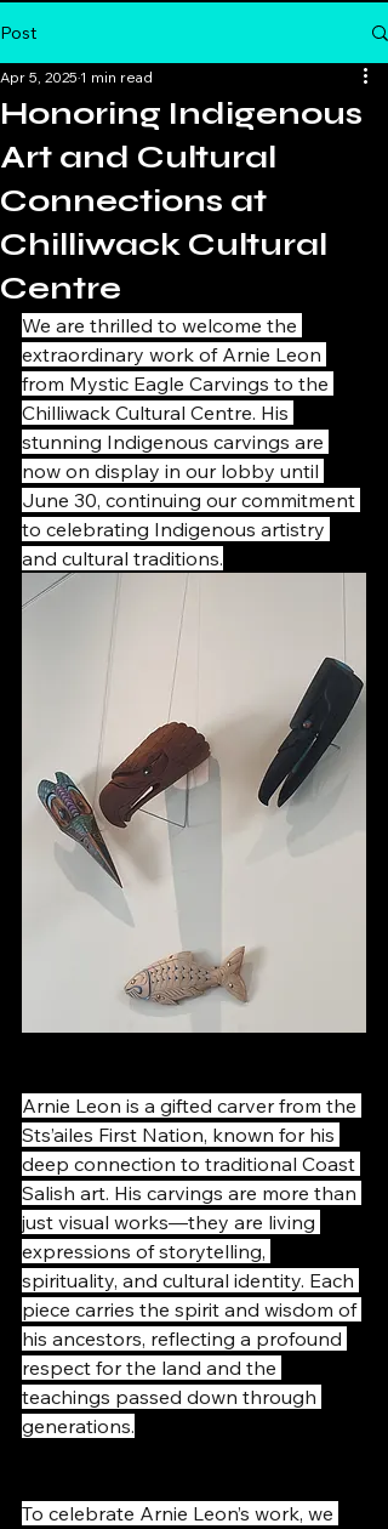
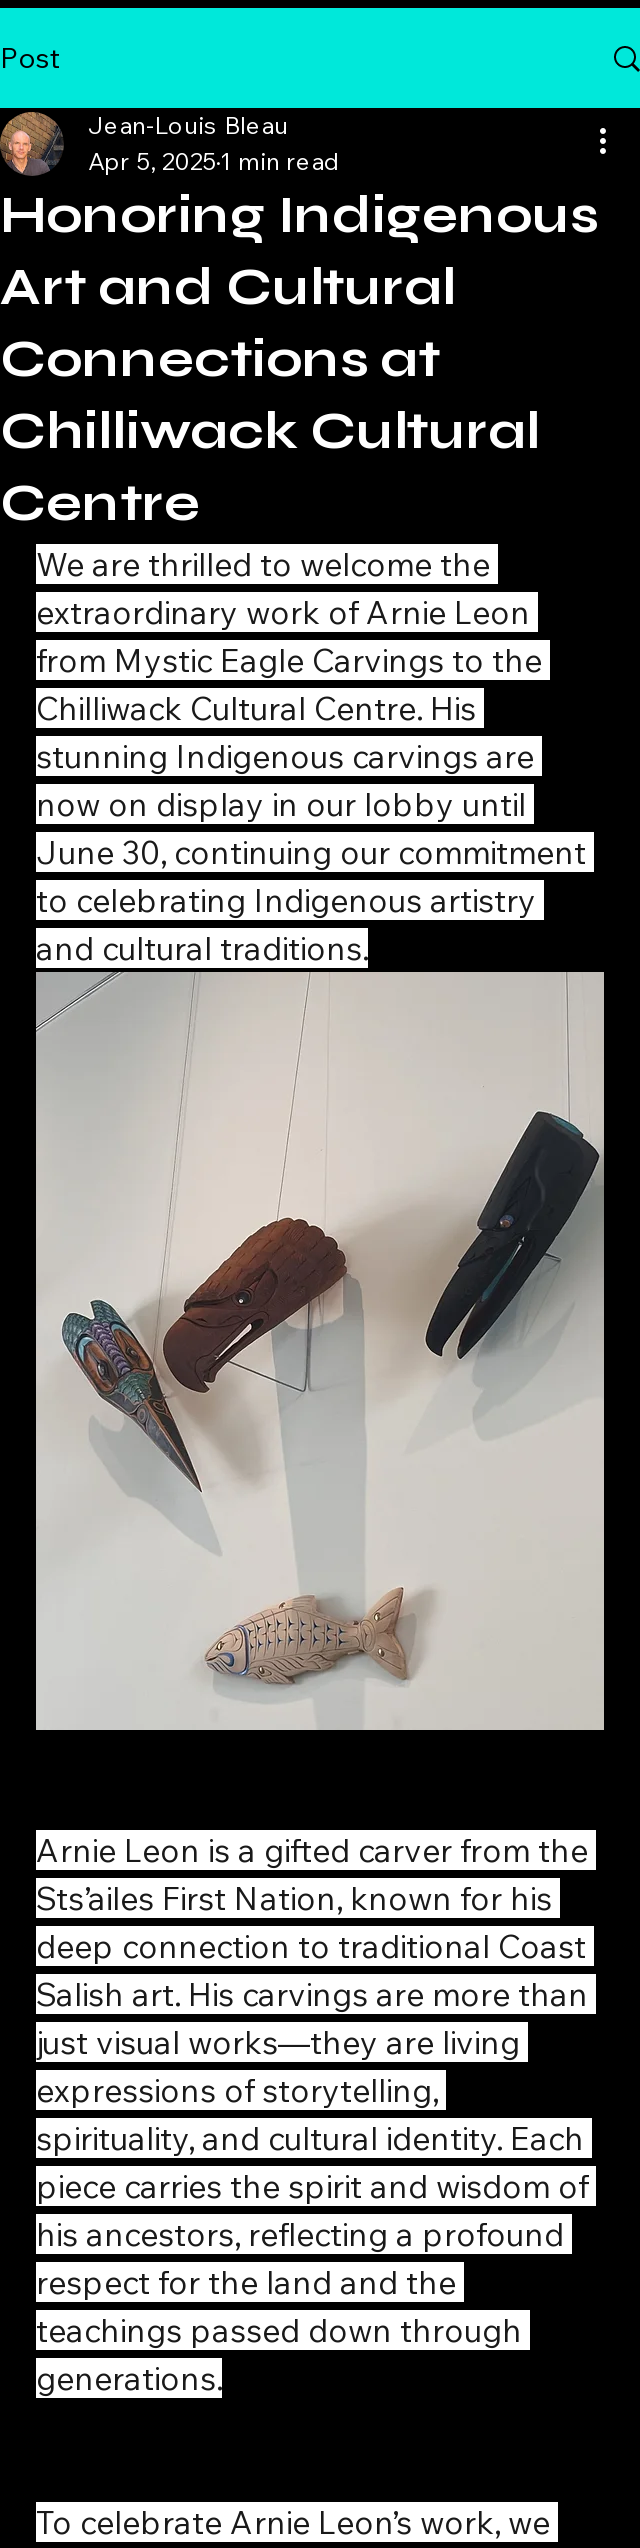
none -> [88,110,288,140] Jean-Louis Bleau

